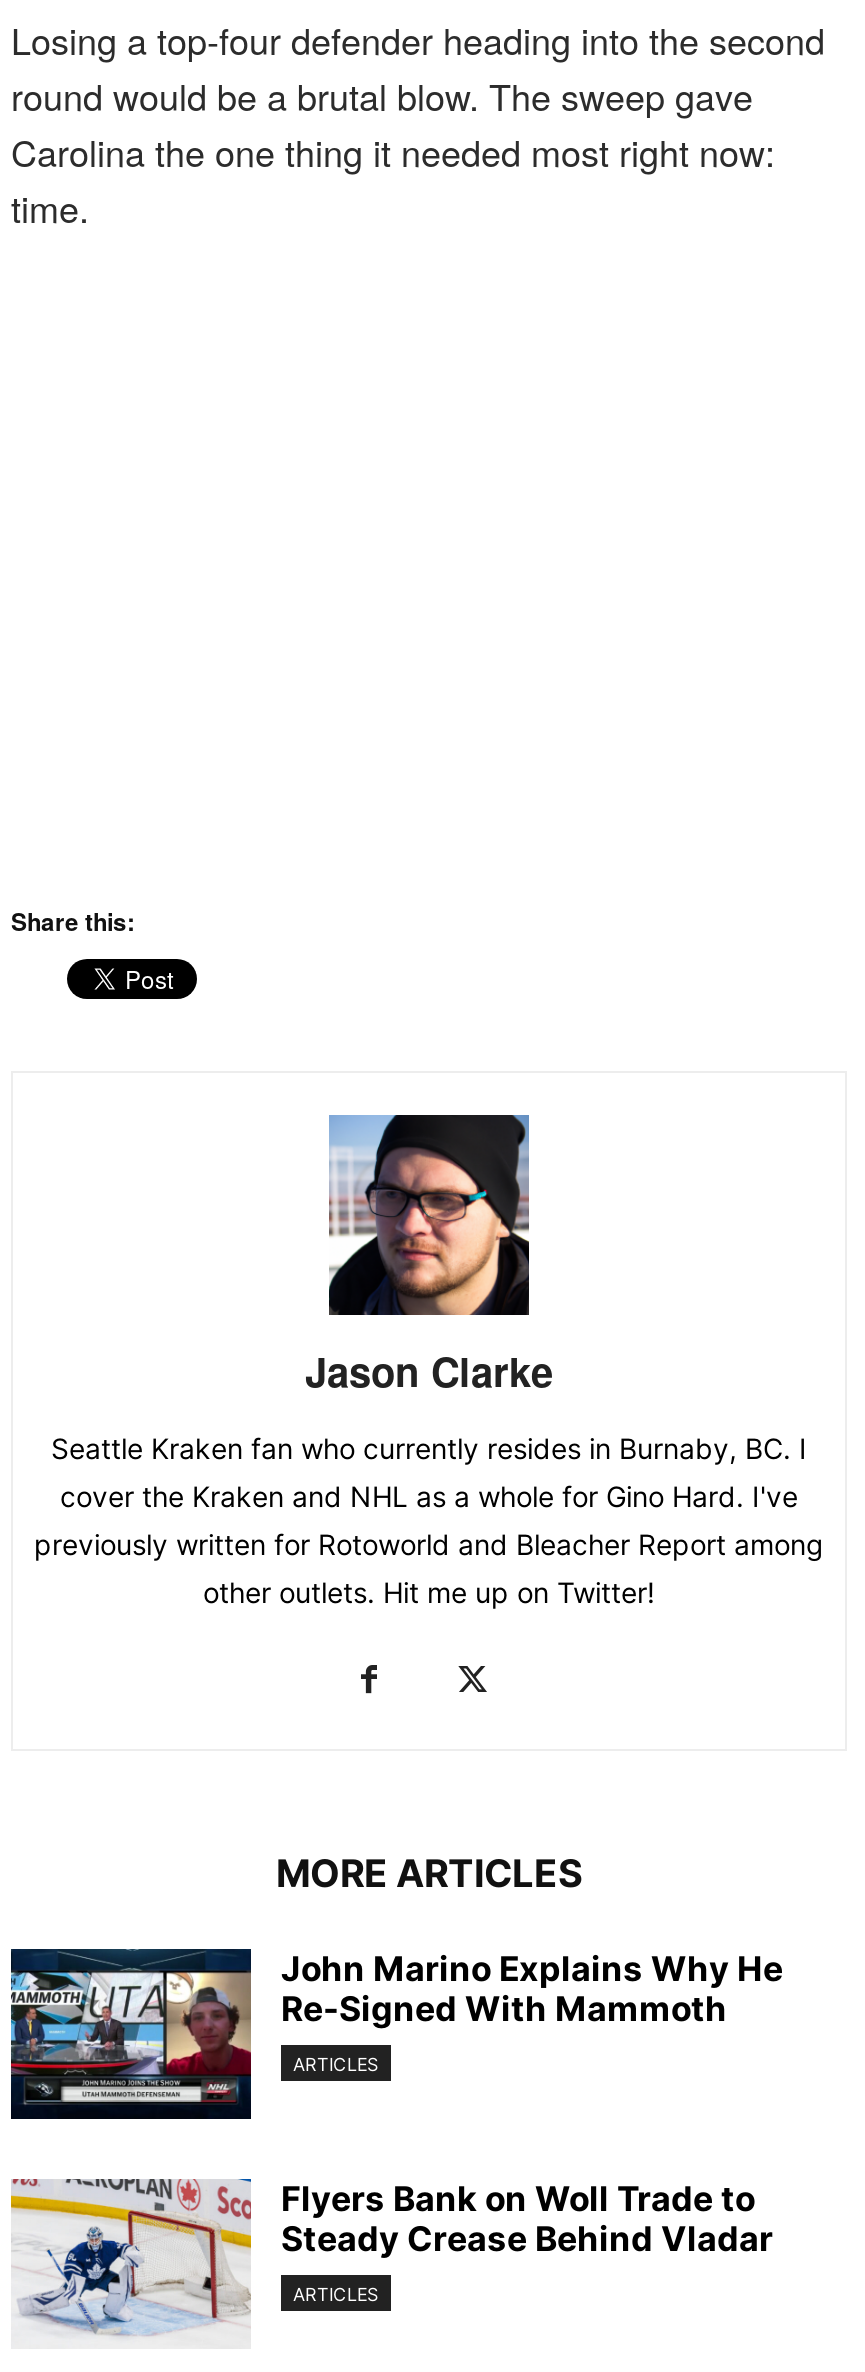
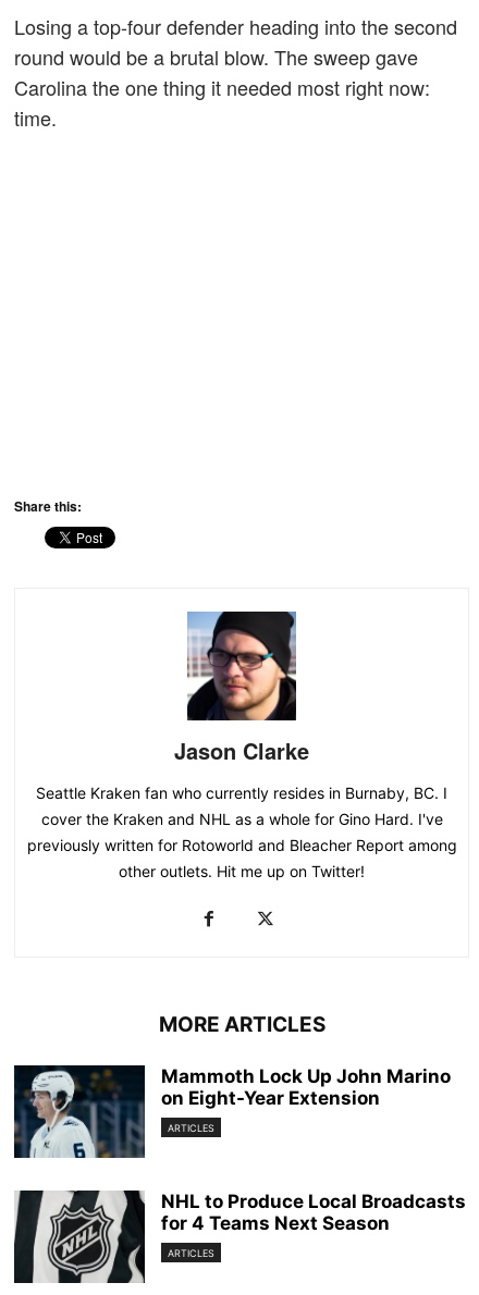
[9,1948,783,2121] [image] | John Marino Explains Why He | Re-Signed With Mammoth -> [13,1065,451,1159] [image] | Mammoth Lock Up John Marino | on Eight-Year Extension
[9,2178,773,2349] [image] | Flyers Bank on Woll Trade to | Steady Crease Behind Vladar -> [13,1189,466,1284] [image] | NHL to Produce Local Broadcasts | for 4 Teams Next Season

